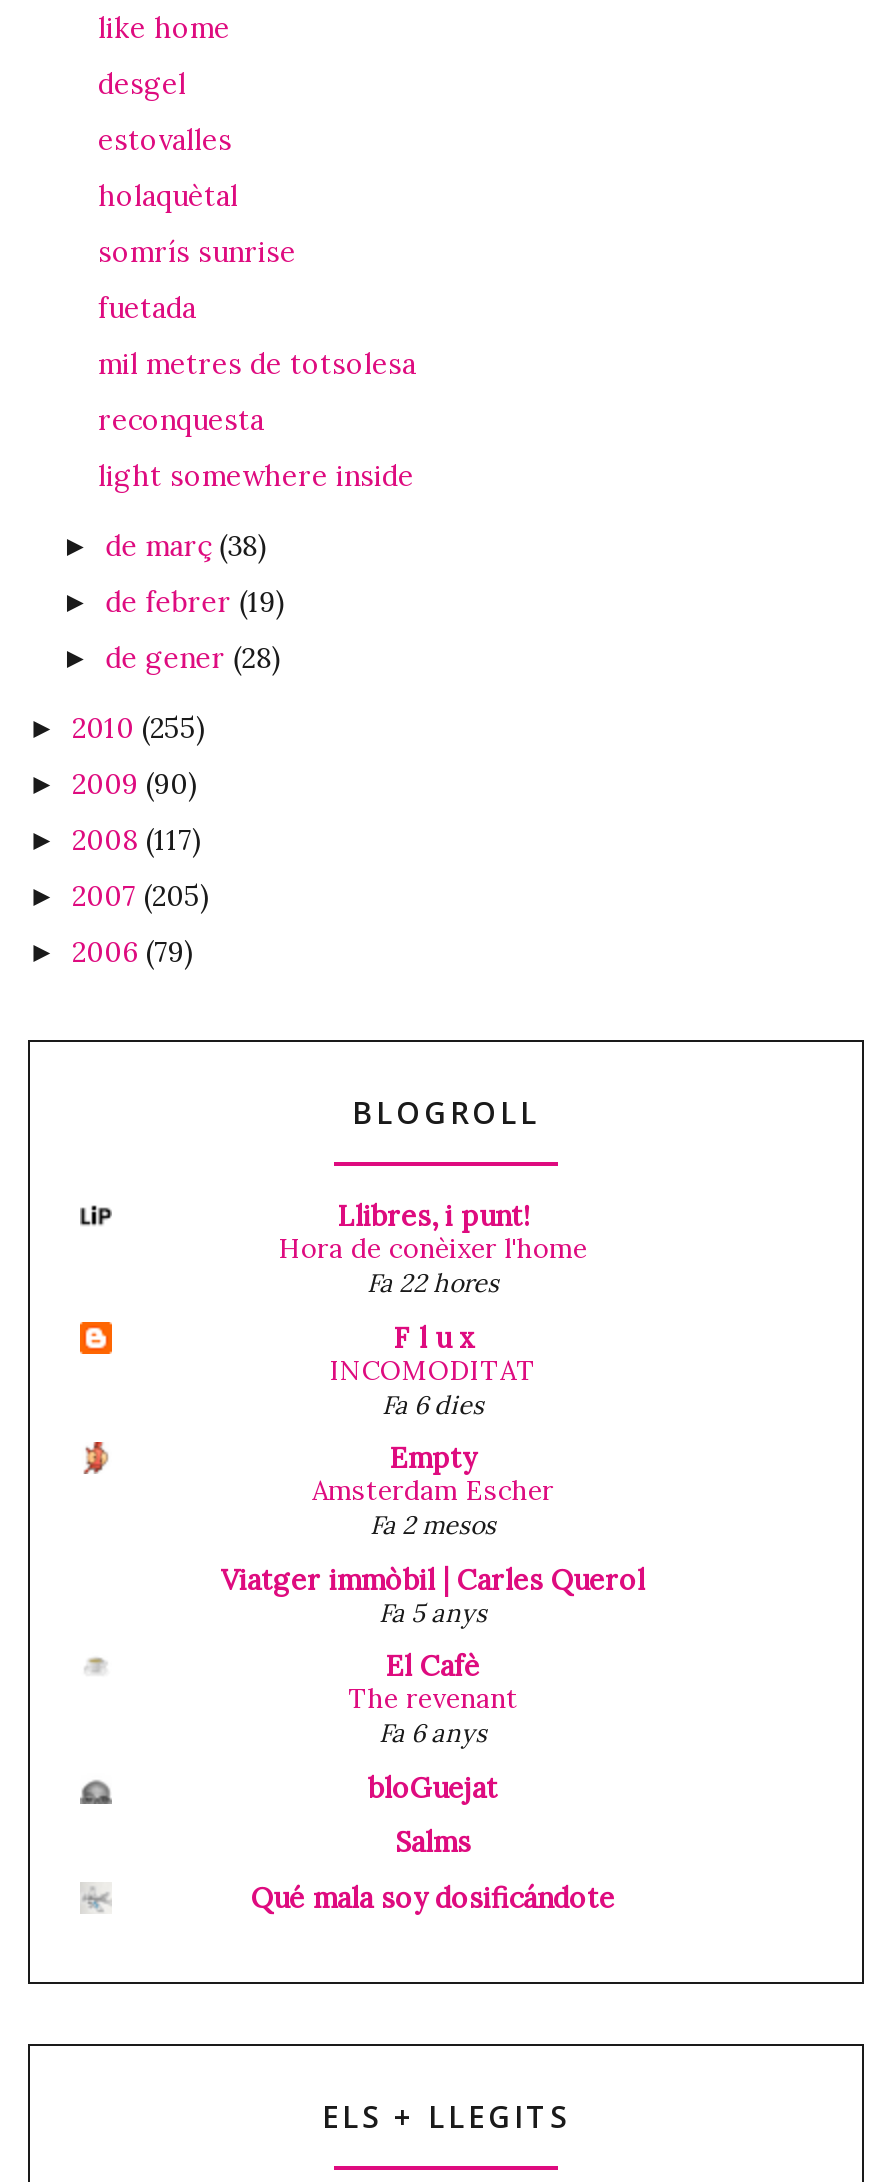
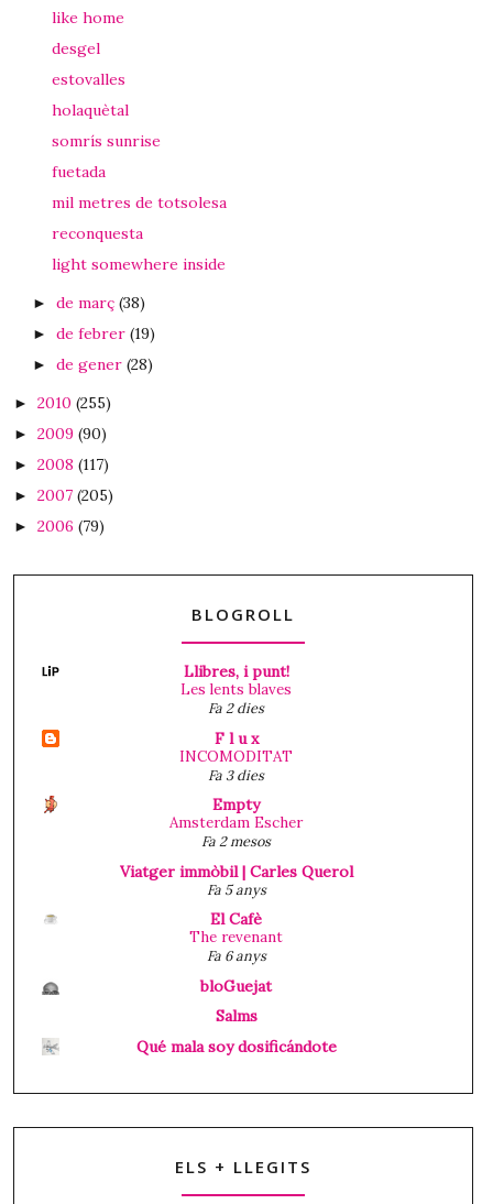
[279,1232,587,1298] Hora de conèixer l'home | Fa 22 hores -> [180,680,292,716] Les lents blaves | Fa 2 dies
[382,1387,484,1419] Fa 6 dies -> [208,765,264,783] Fa 3 dies

